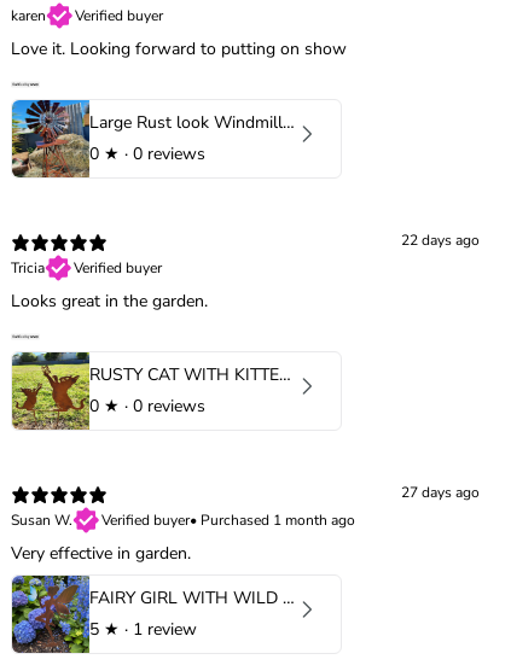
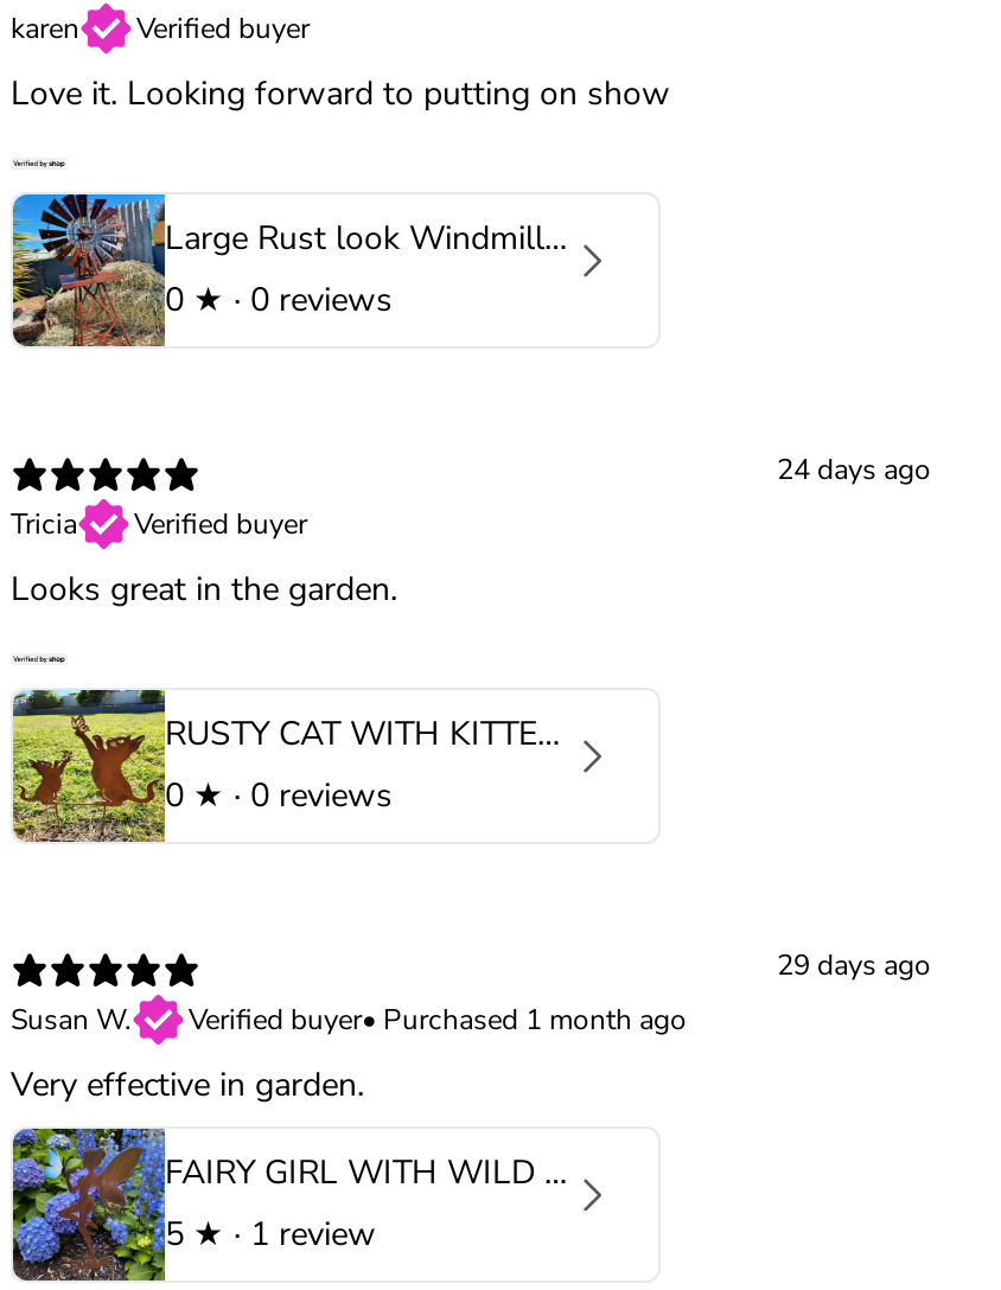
[401,231,480,250] 22 days ago -> [777,451,931,489] 24 days ago
[401,483,480,502] 27 days ago -> [777,947,931,985] 29 days ago

